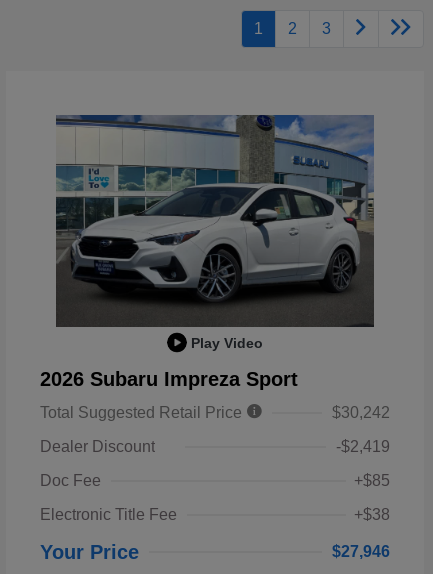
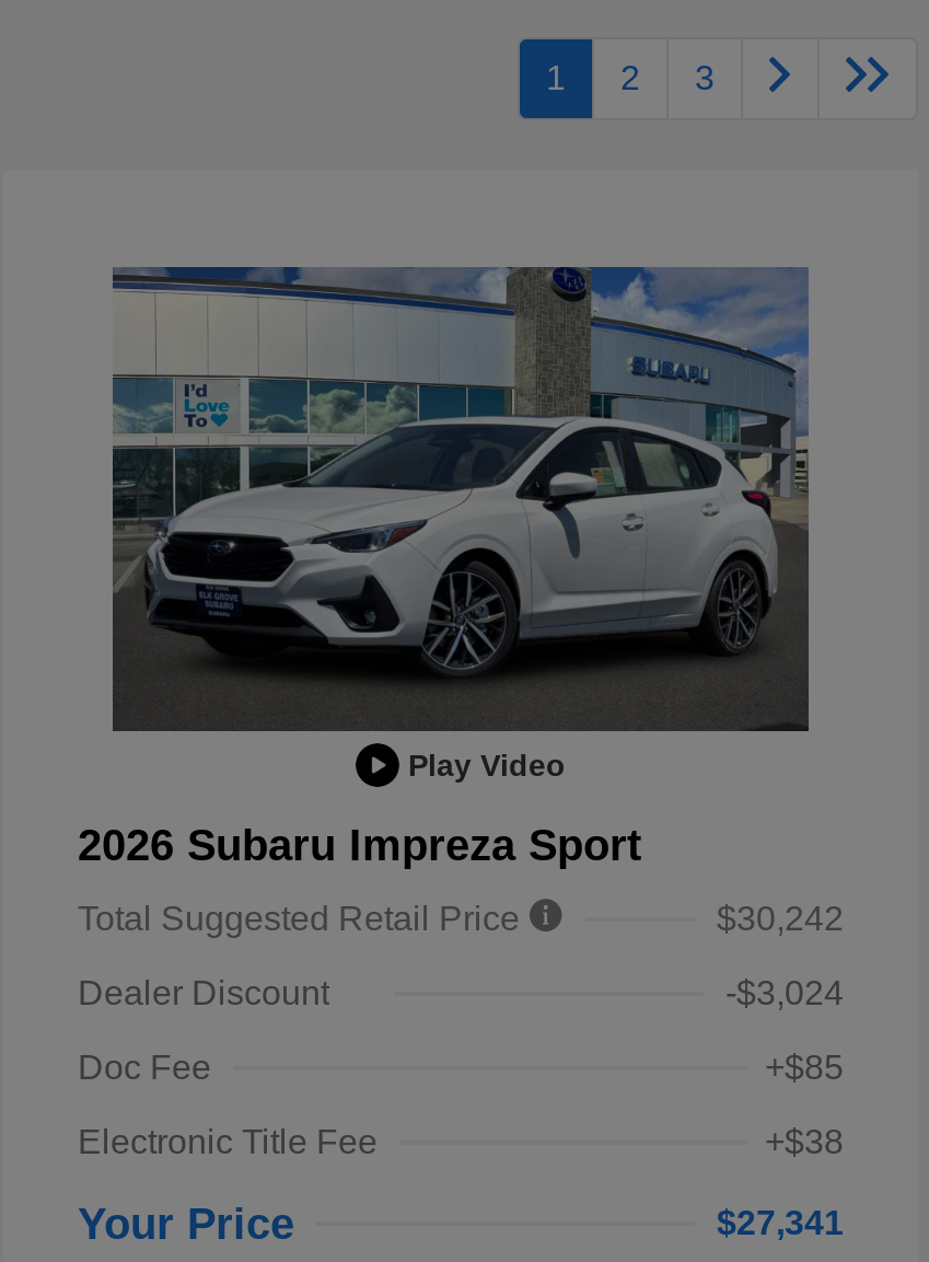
[336,438,390,455] -$2,419 -> [725,974,844,1011] -$3,024
[332,543,390,560] $27,946 -> [717,1204,844,1241] $27,341

